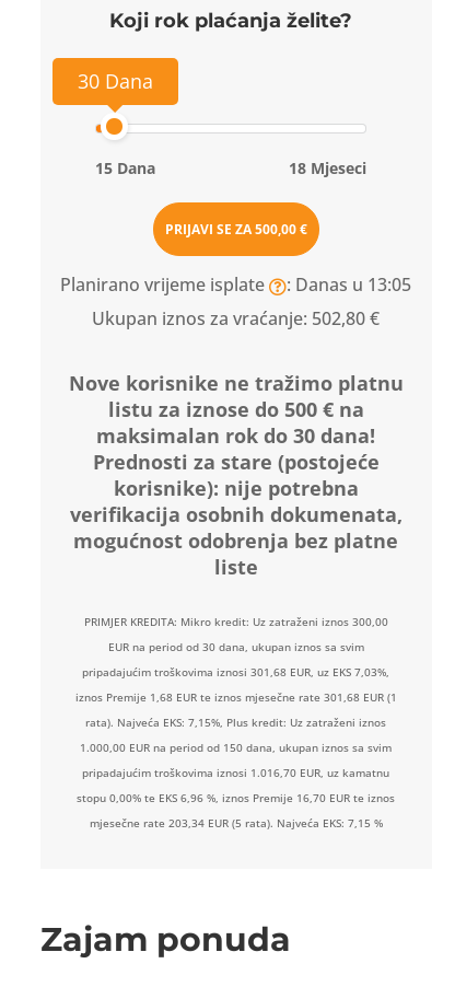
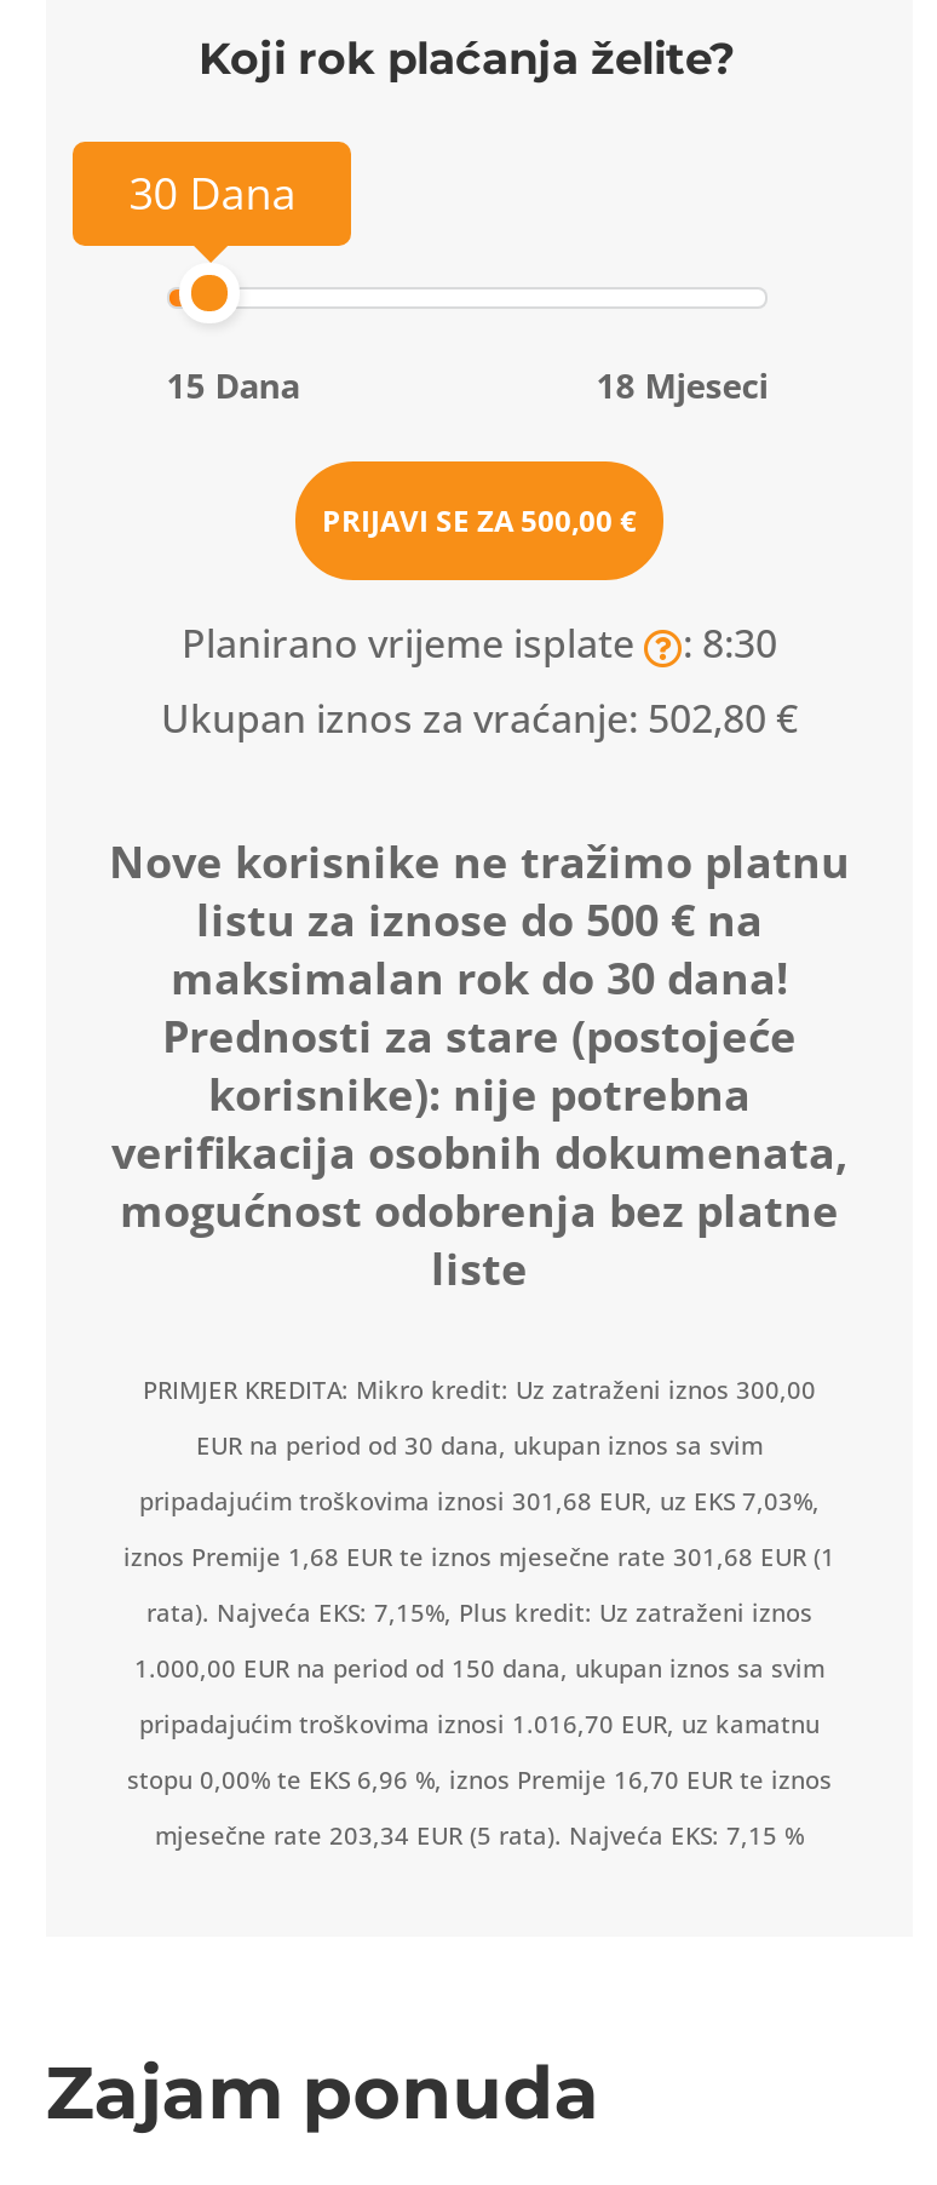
[61,272,412,297] Planirano vrijeme isplate : Danas u 13:05 -> [182,616,777,670] Planirano vrijeme isplate : 8:30

